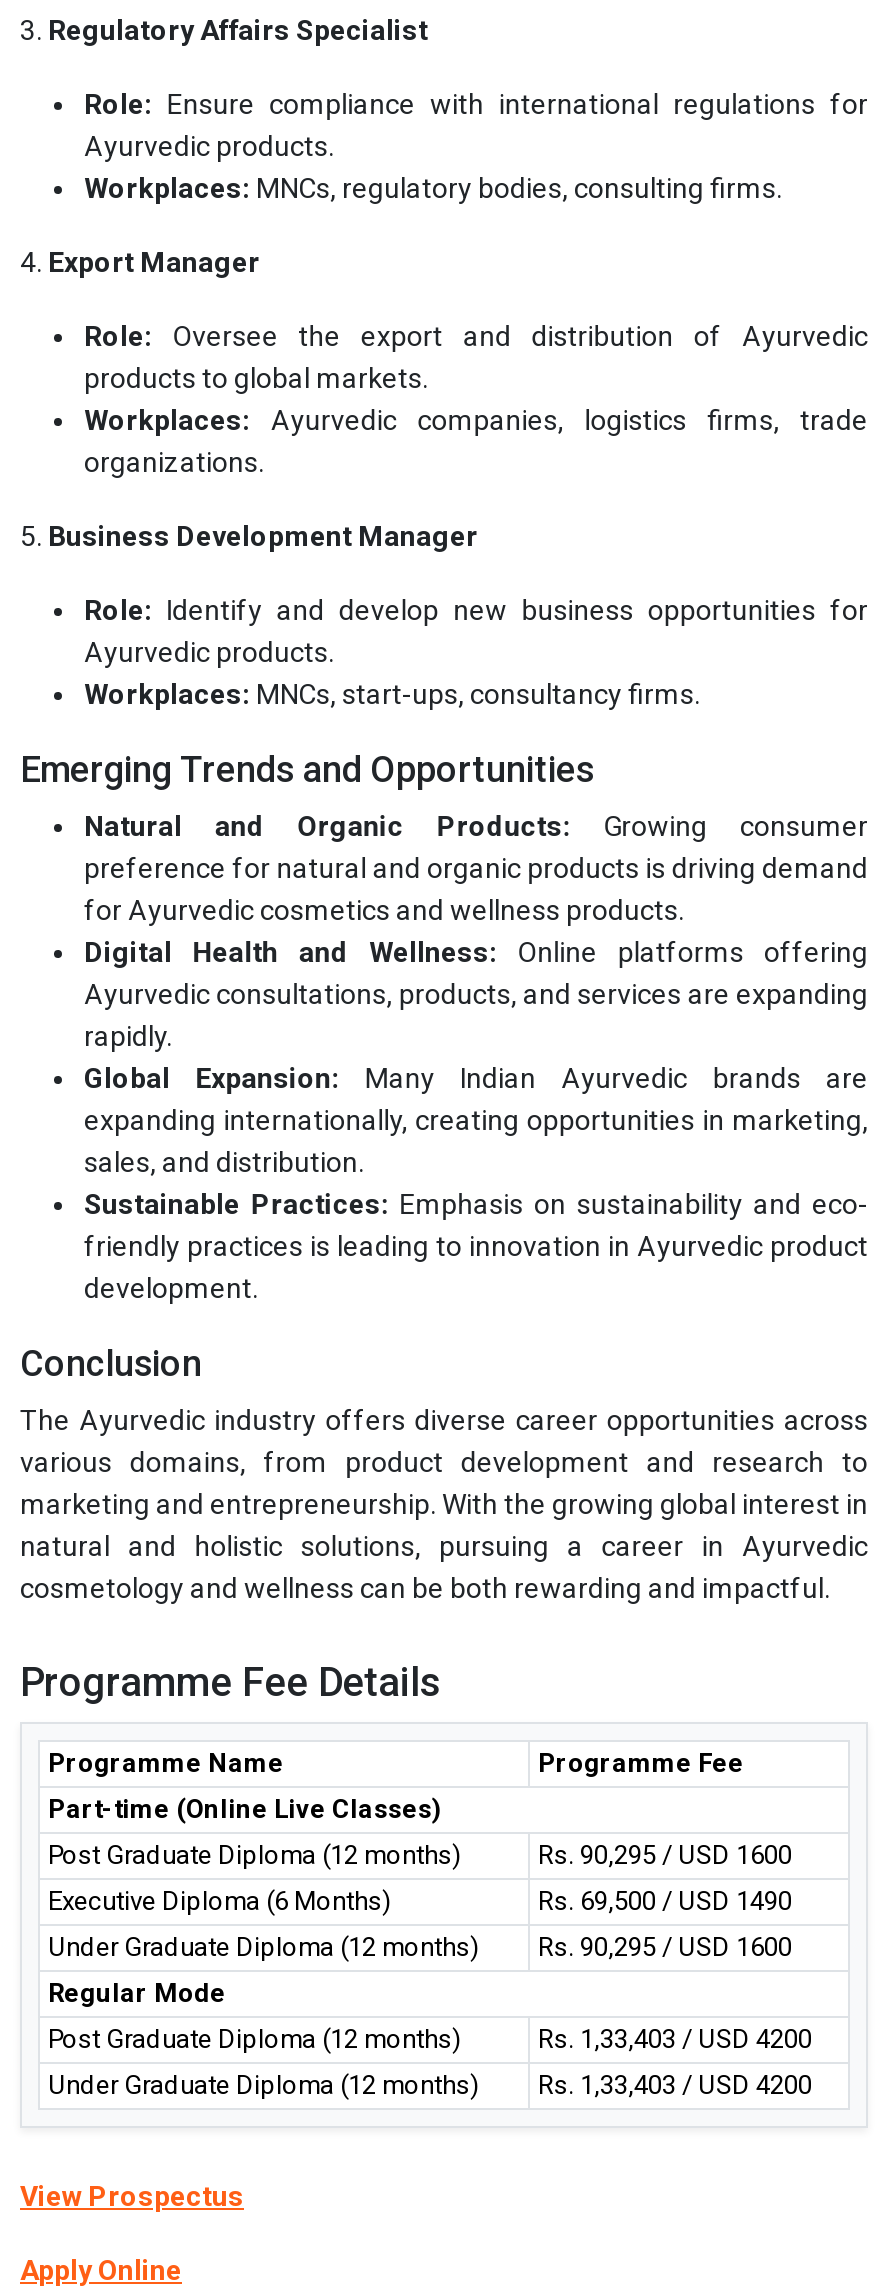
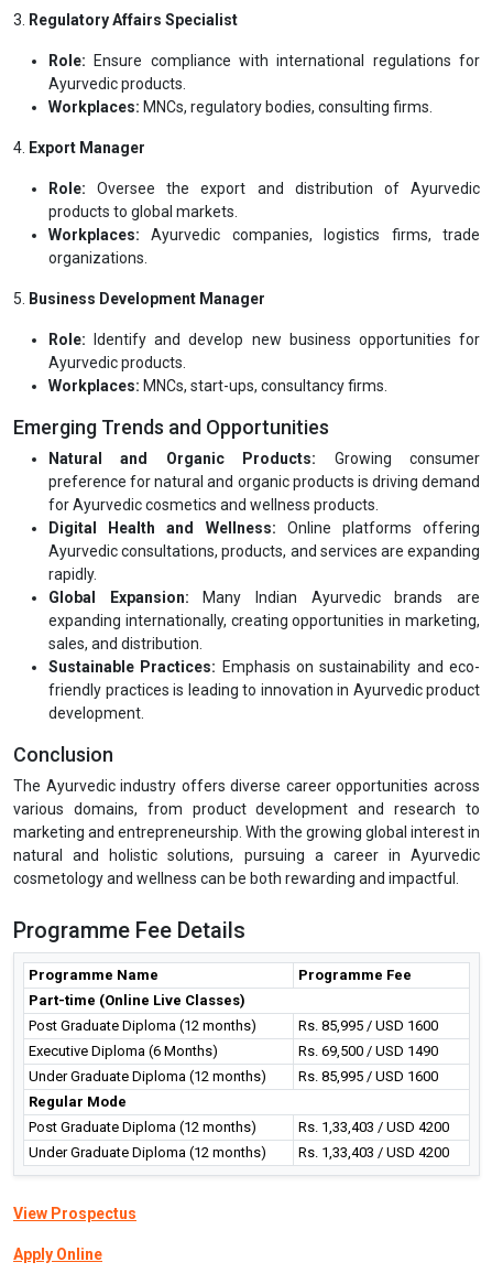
[538,1841,792,1871] Rs. 90,295 / USD 1600 -> [298,1017,438,1033] Rs. 85,995 / USD 1600
[48,1933,792,1963] Under Graduate Diploma (12 months) Rs. 90,295 / USD 1600 -> [29,1068,438,1084] Under Graduate Diploma (12 months) Rs. 85,995 / USD 1600

